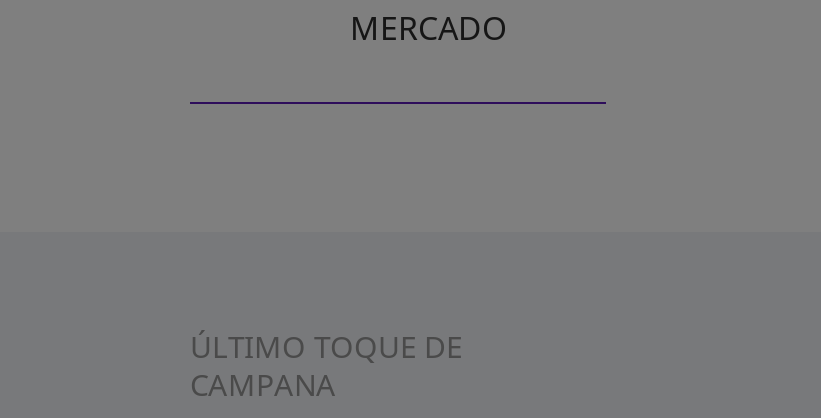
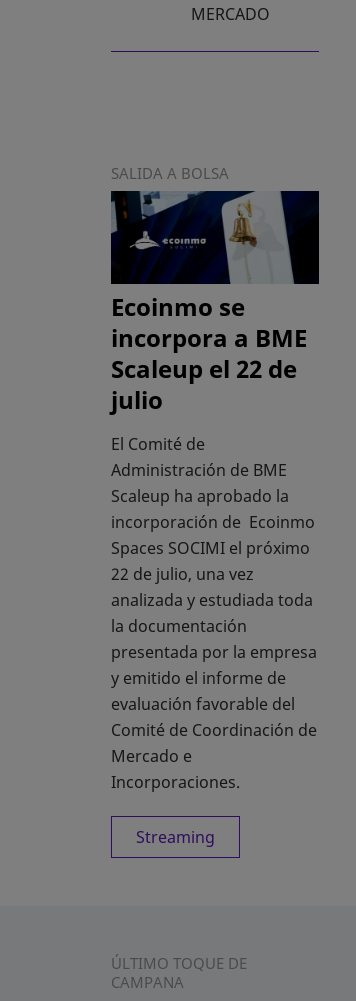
none -> [110,190,317,848] [image] | Ecoinmo se | incorpora a BME | Scaleup el 22 de | julio | El Comité de | Administración de BME | Scaleup ha aprobado la | incorporación de Ecoinmo | Spaces SOCIMI el próximo | 22 de julio, una vez | analizada y estudiada toda | la documentación | presentada por la empresa | y emitido el informe de | evaluación favorable del | Comité de Coordinación de | Mercado e | Incorporaciones. | Streaming
none -> [111,163,229,183] SALIDA A BOLSA
none -> [272,190,320,285] [image]

